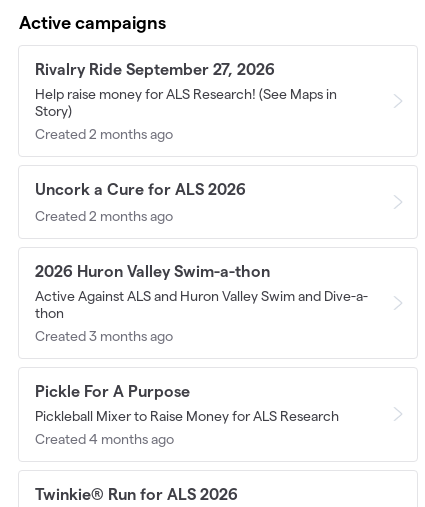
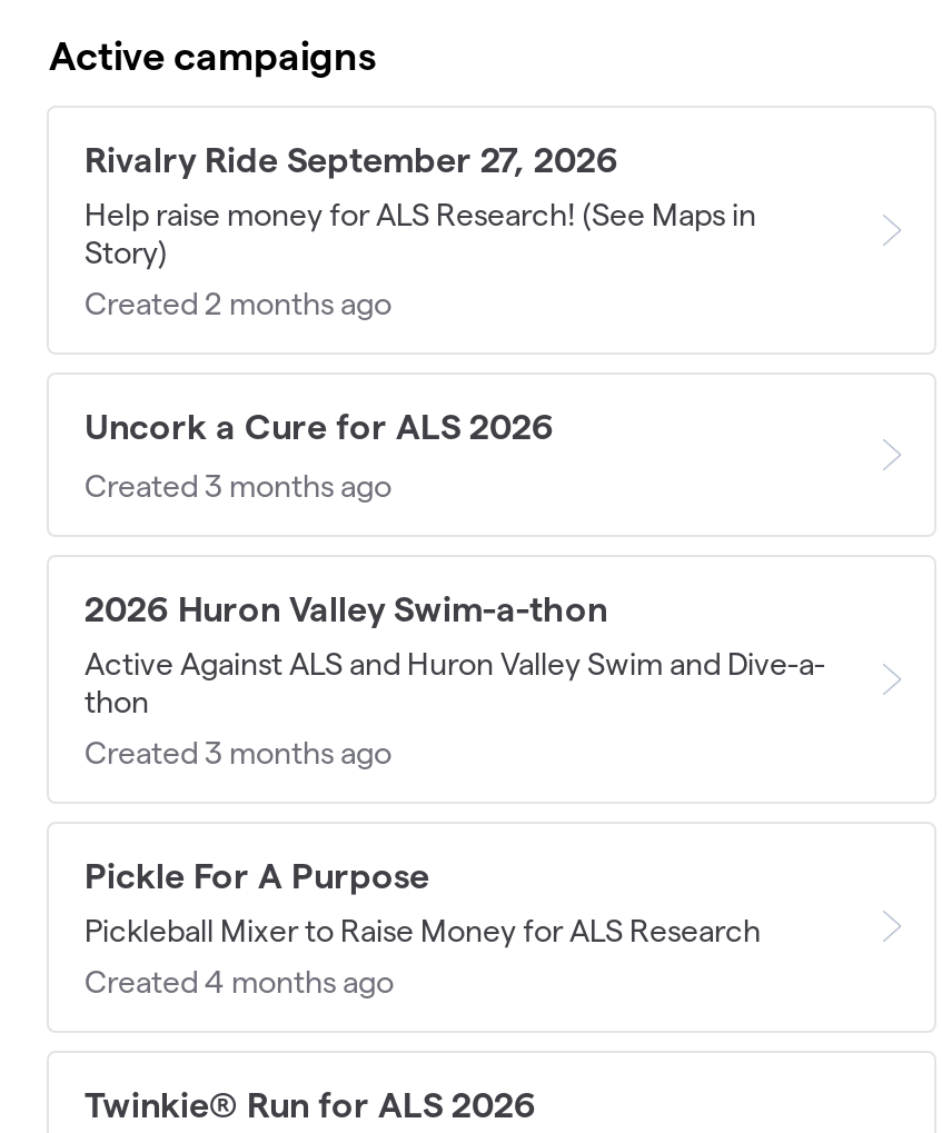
[35,208,173,224] Created 2 months ago -> [85,468,391,503] Created 3 months ago

